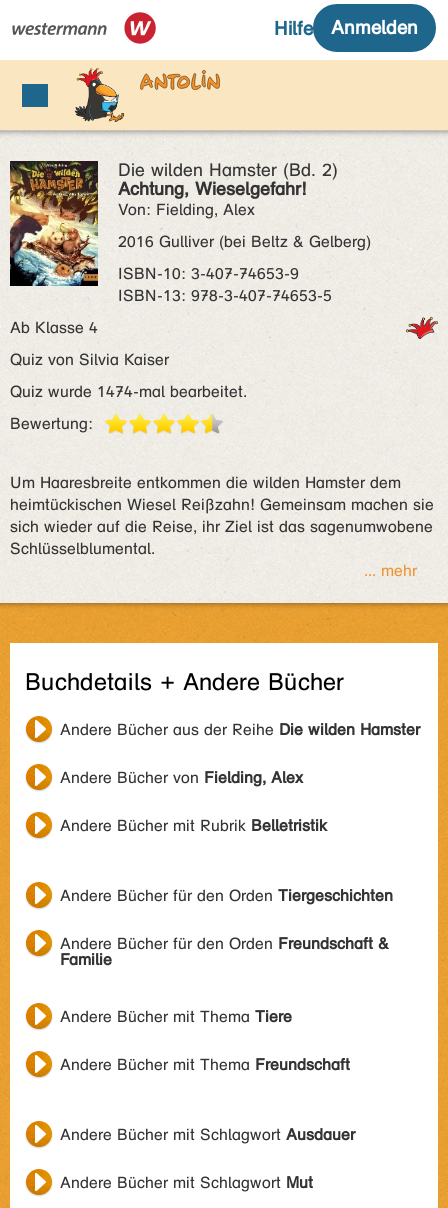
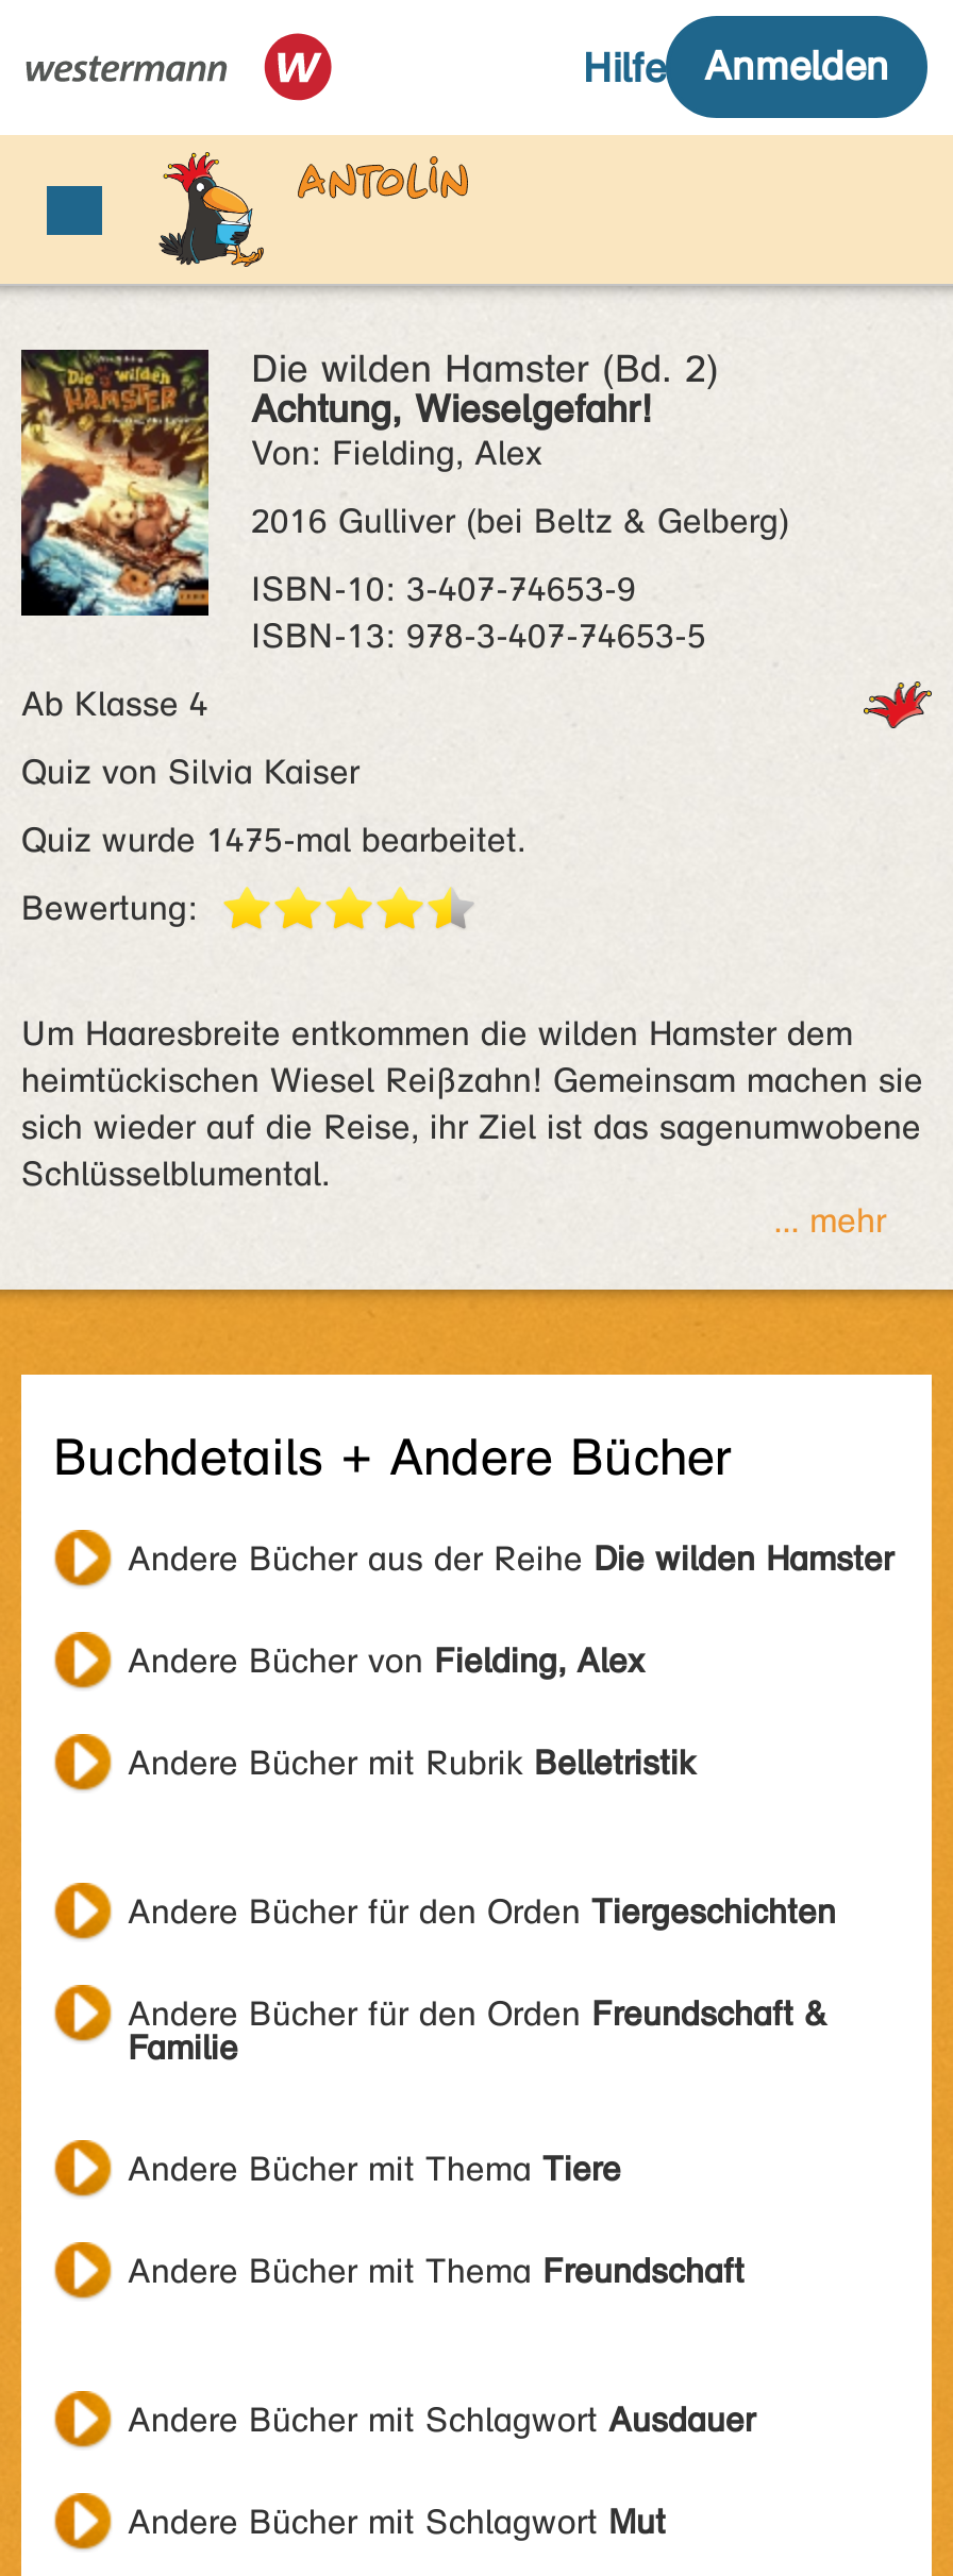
[10,382,247,401] Quiz wurde 1474-mal bearbeitet. -> [21,820,525,860] Quiz wurde 1475-mal bearbeitet.

